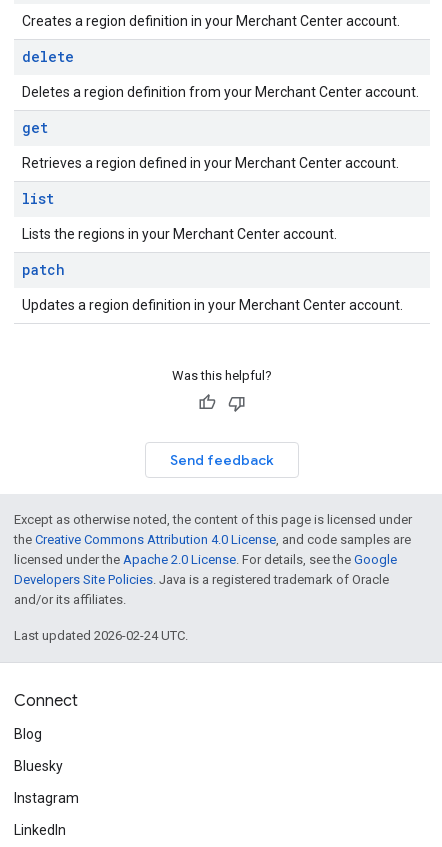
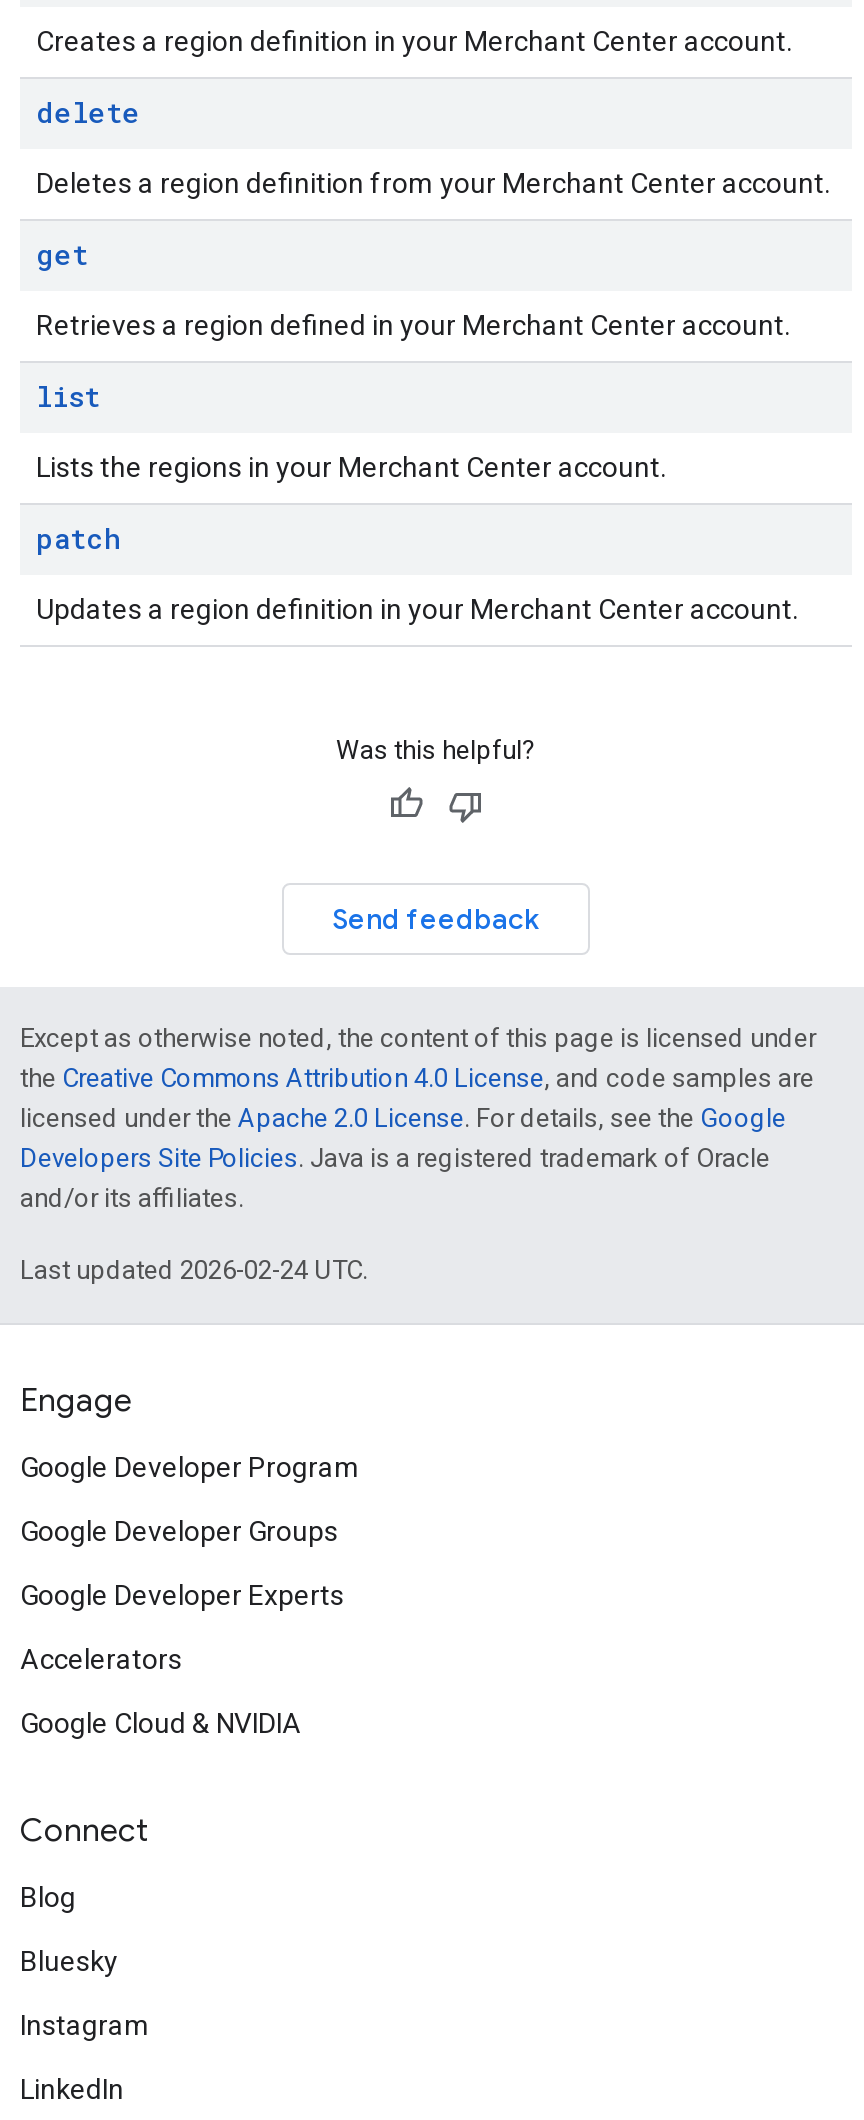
none -> [20,1381,360,1739] Engage | Google Developer Program | Google Developer Groups | Google Developer Experts | Accelerators | Google Cloud & NVIDIA

